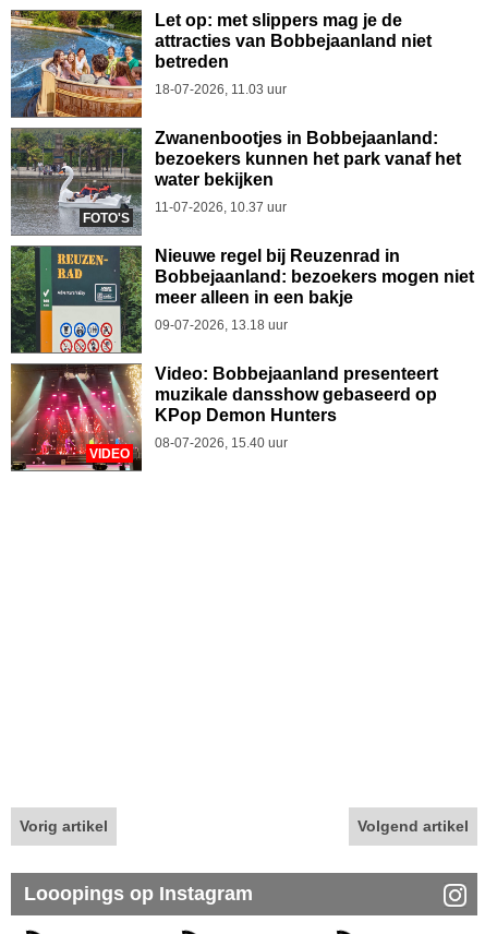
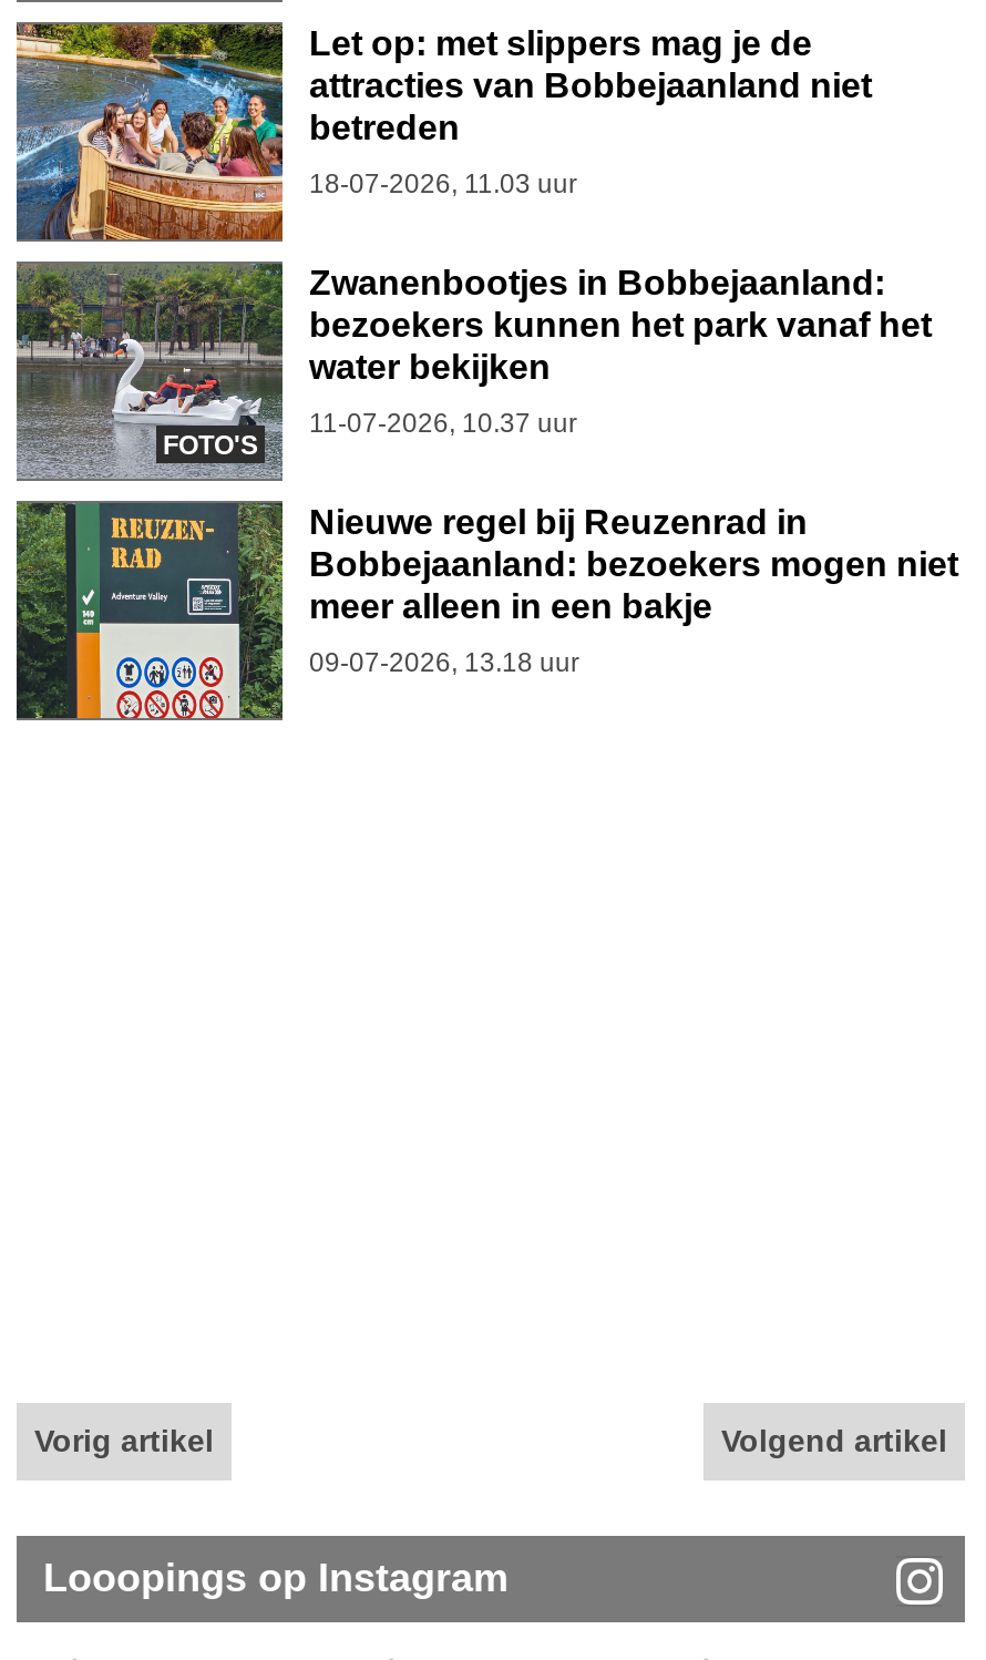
[10,363,140,471] [image] | VIDEO -> none
[155,365,438,451] Video: Bobbejaanland presenteert | muzikale dansshow gebaseerd op | KPop Demon Hunters | 08-07-2026, 15.40 uur -> none

